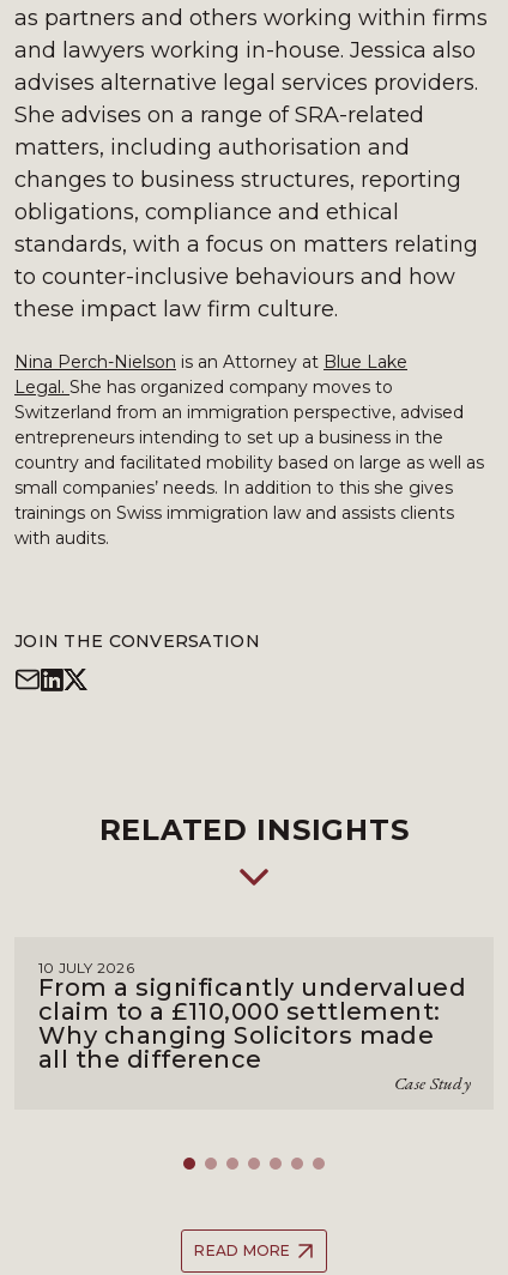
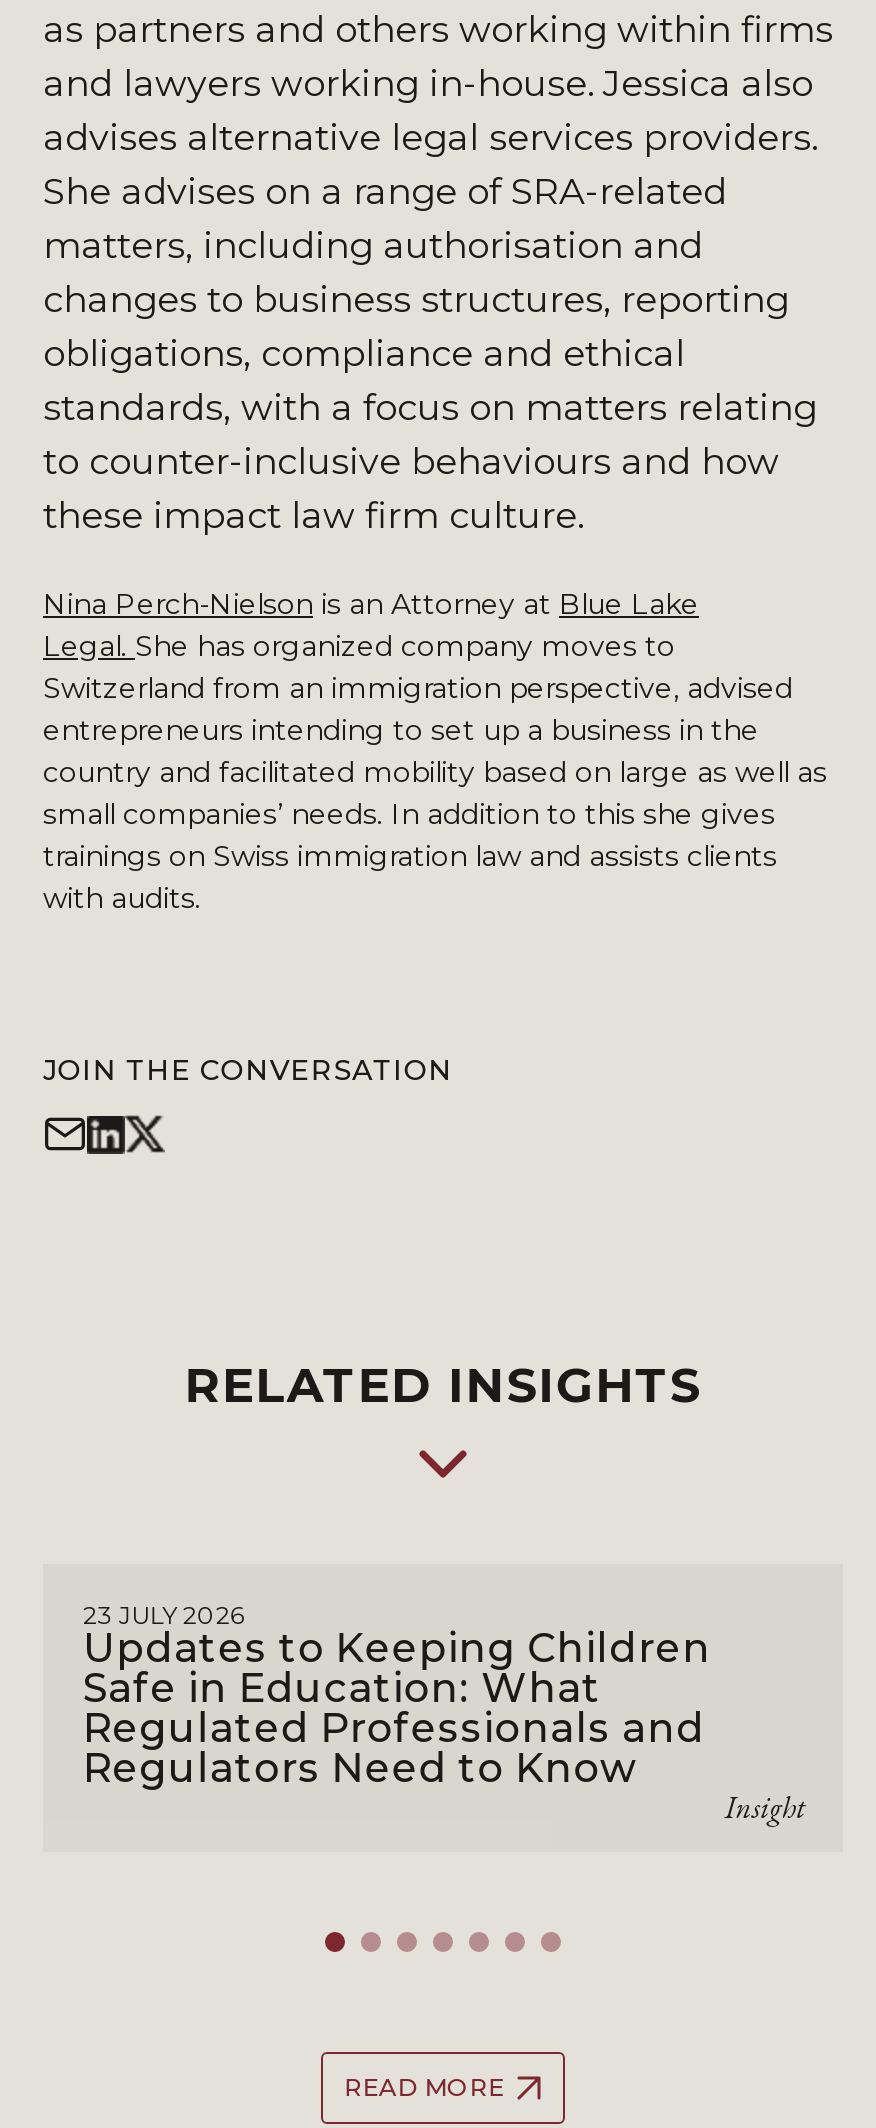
[38,959,471,1094] 10 JULY 2026 | From a significantly undervalued | claim to a £110,000 settlement: | Why changing Solicitors made | all the difference | Case Study -> [83,1600,805,1826] 23 JULY 2026 | Updates to Keeping Children | Safe in Education: What | Regulated Professionals and | Regulators Need to Know | Insight

